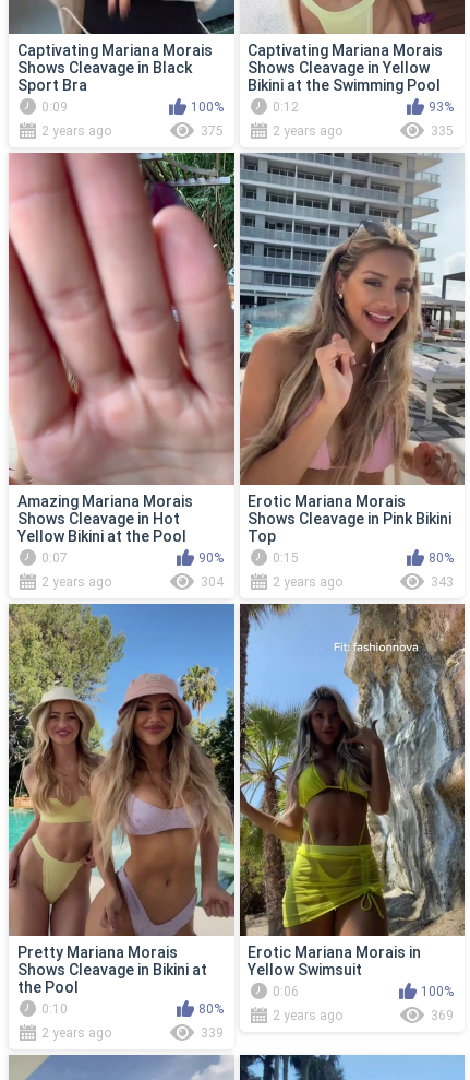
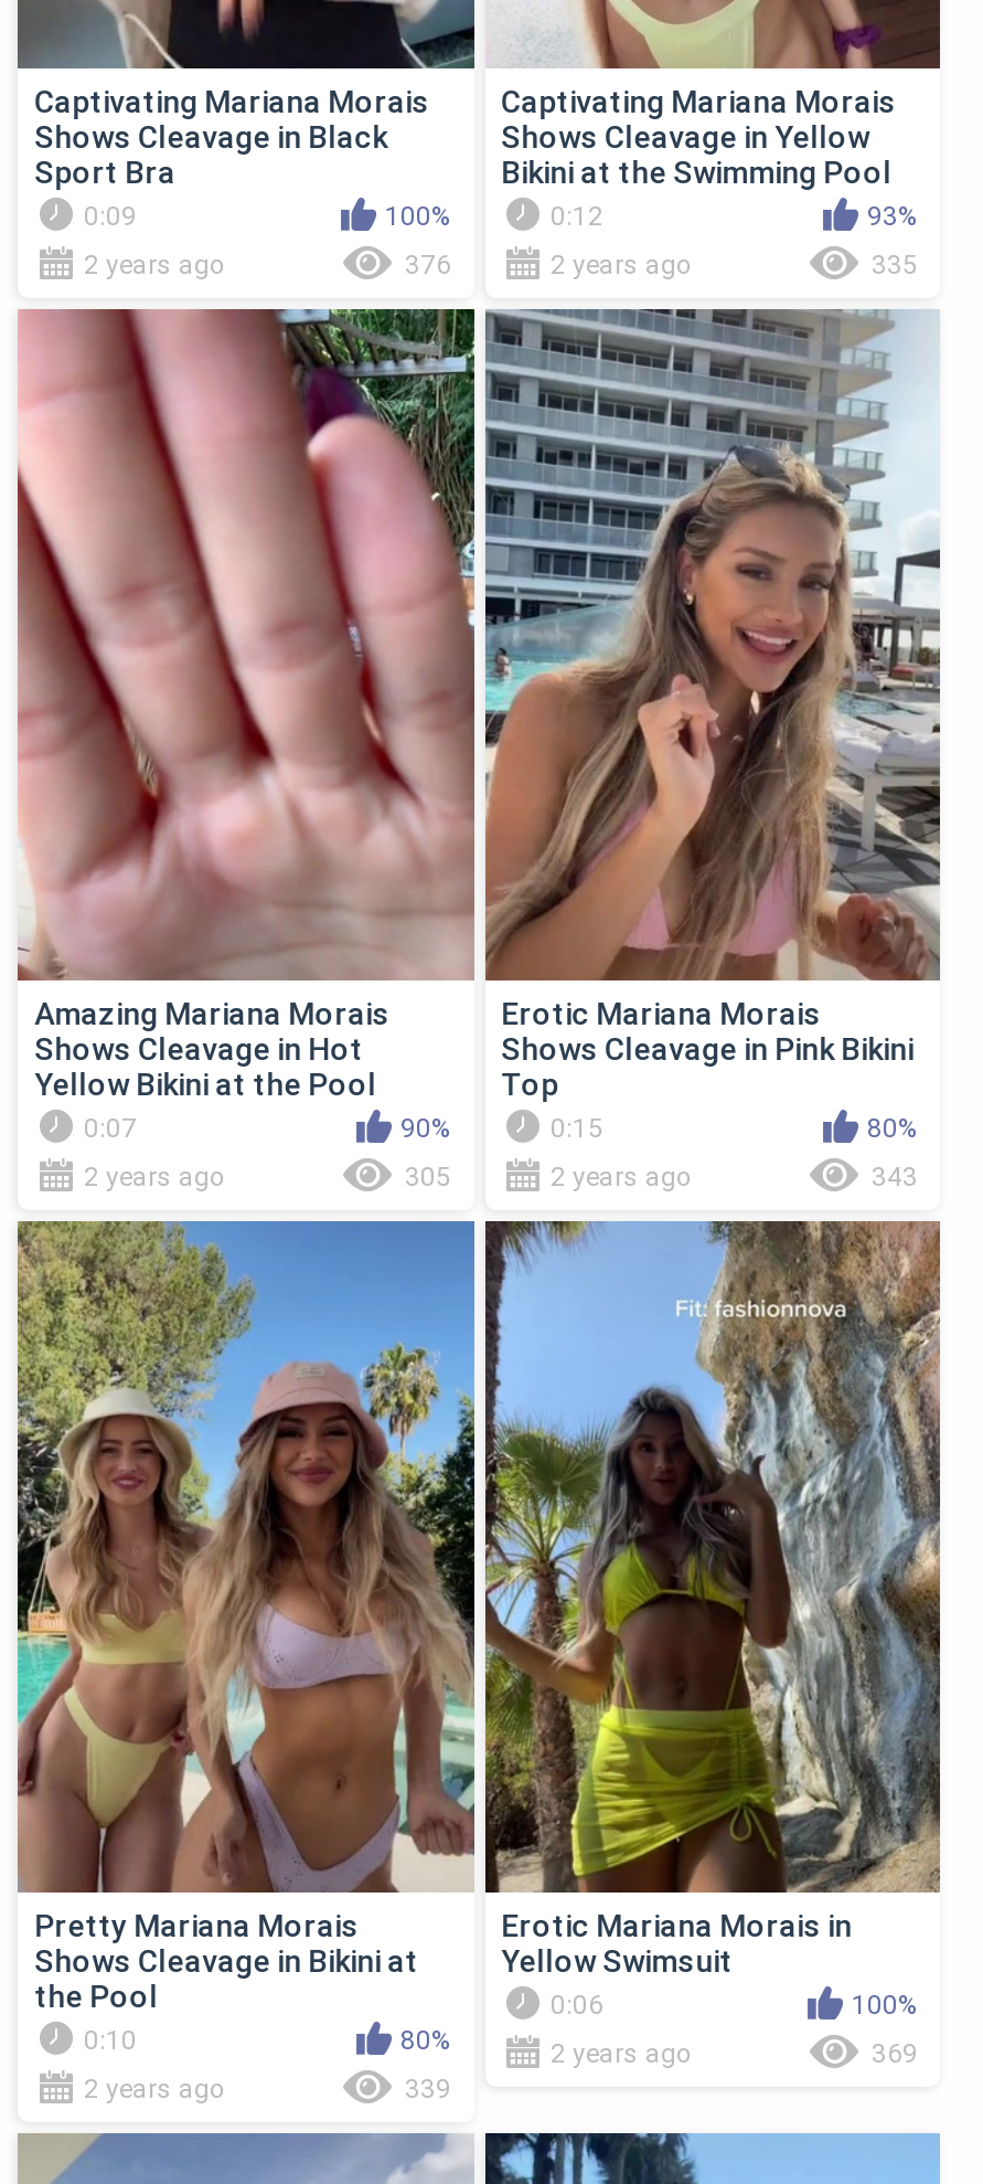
[200,124,223,139] 375 -> [405,251,451,282] 376
[200,575,223,590] 304 -> [405,1162,451,1193] 305

